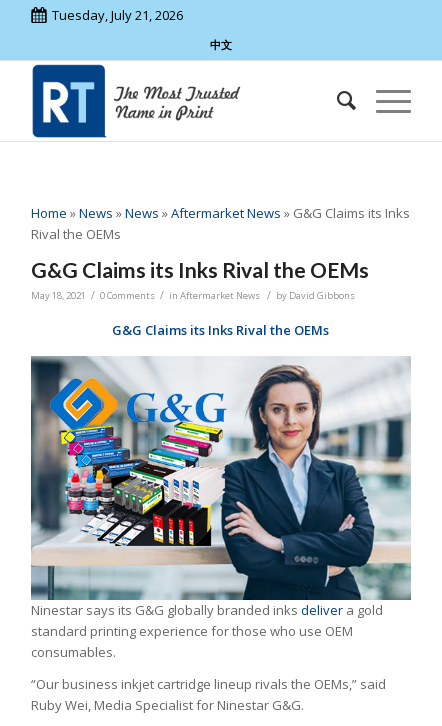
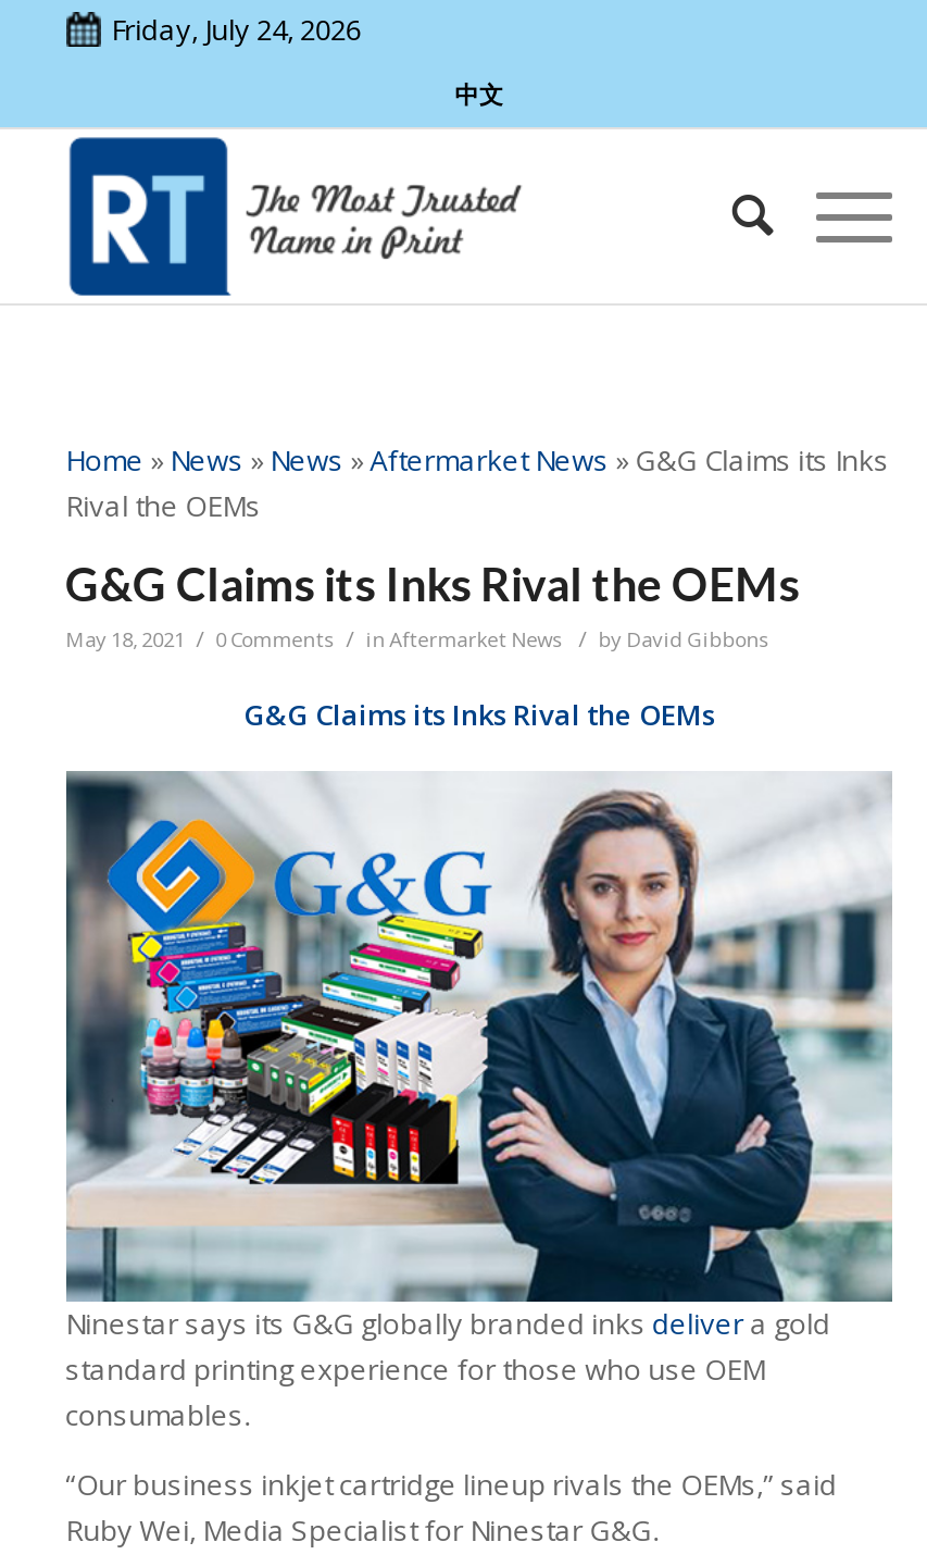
[52,6,183,24] Tuesday, July 21, 2026 -> [111,10,361,49] Friday, July 24, 2026

